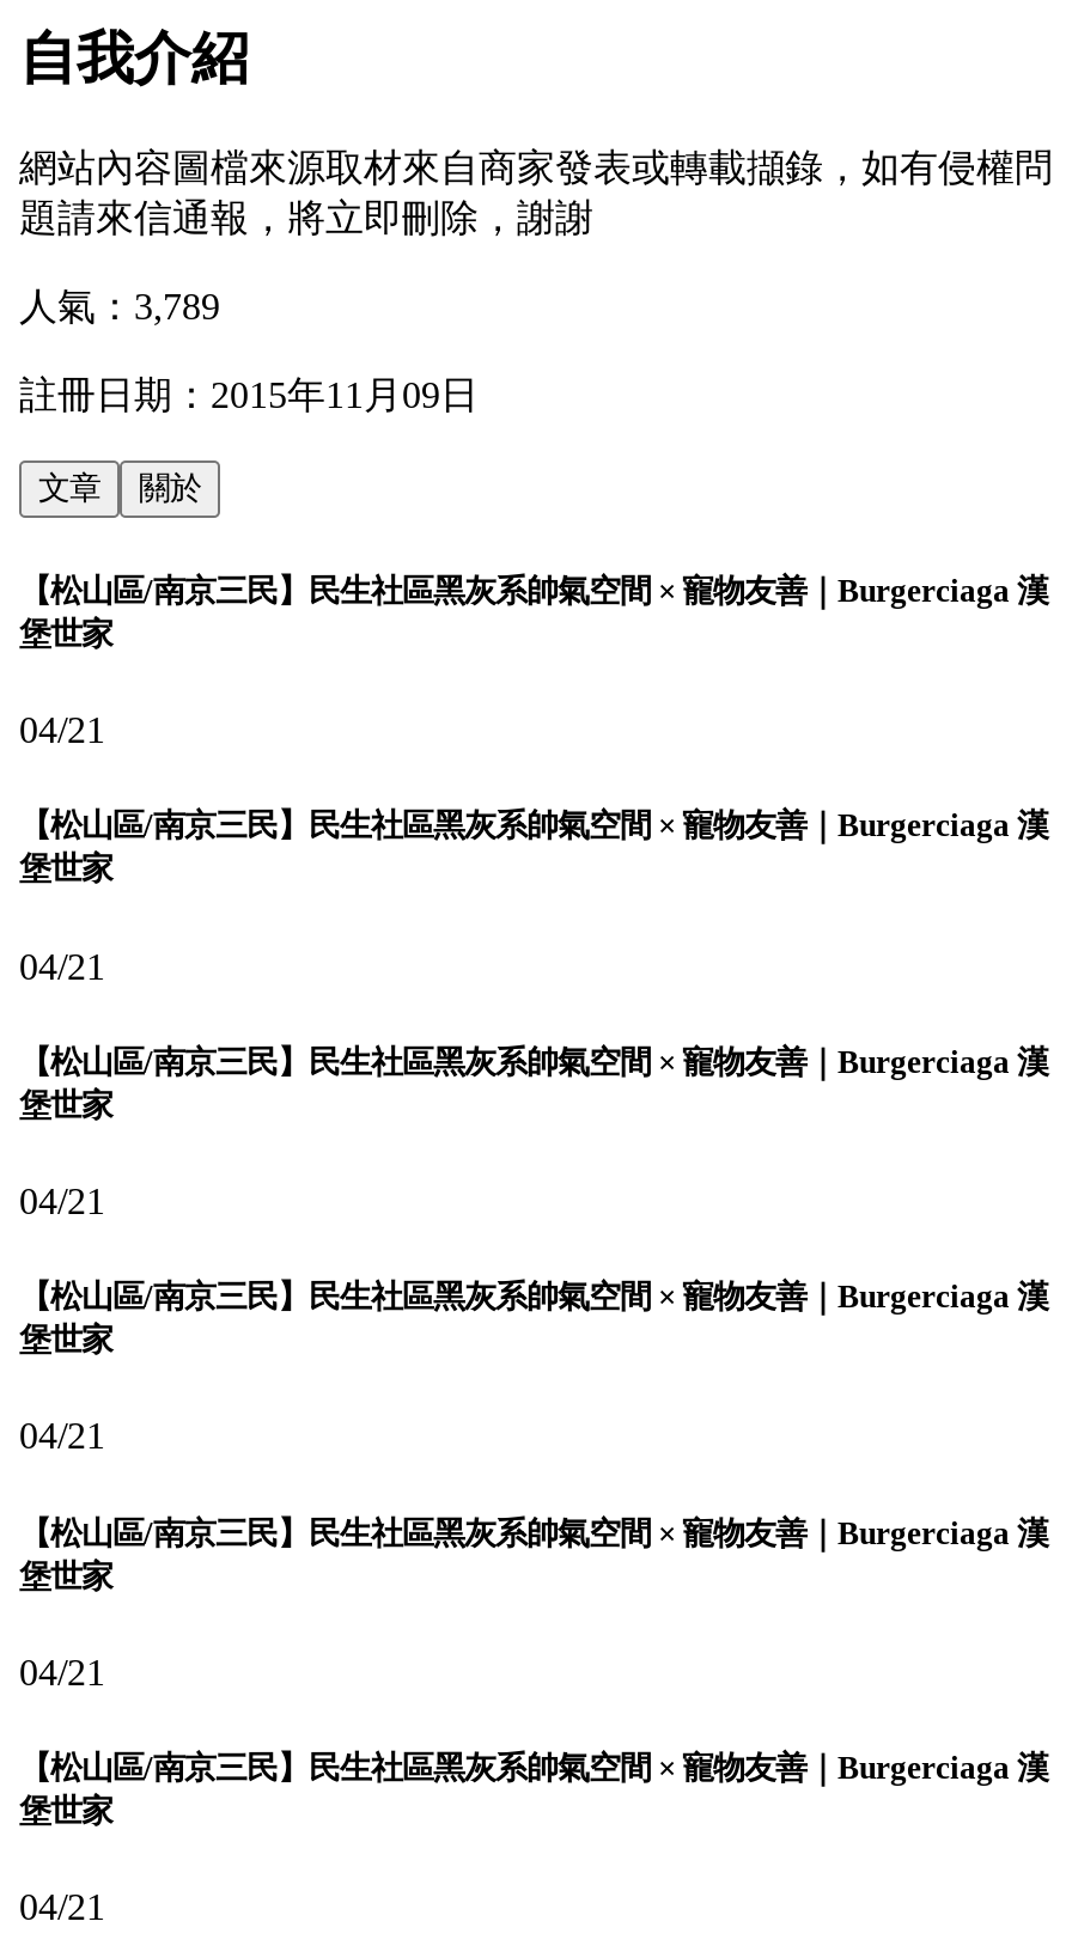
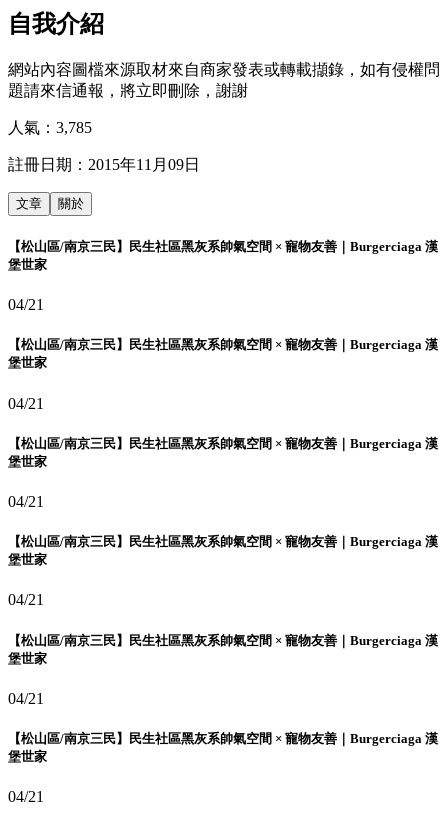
[19,286,220,327] 人氣：3,789 -> [8,119,92,136] 人氣：3,785

